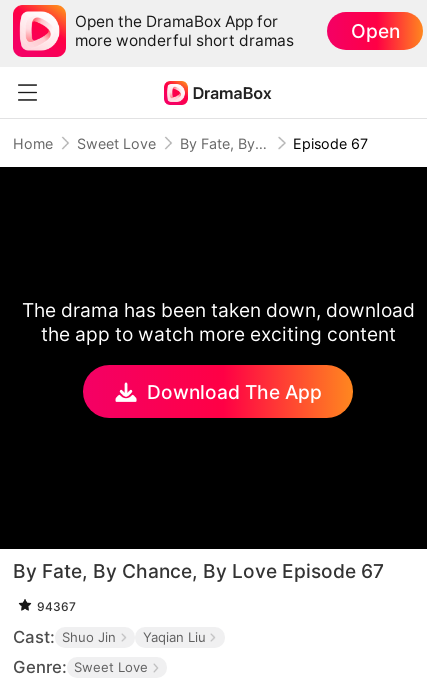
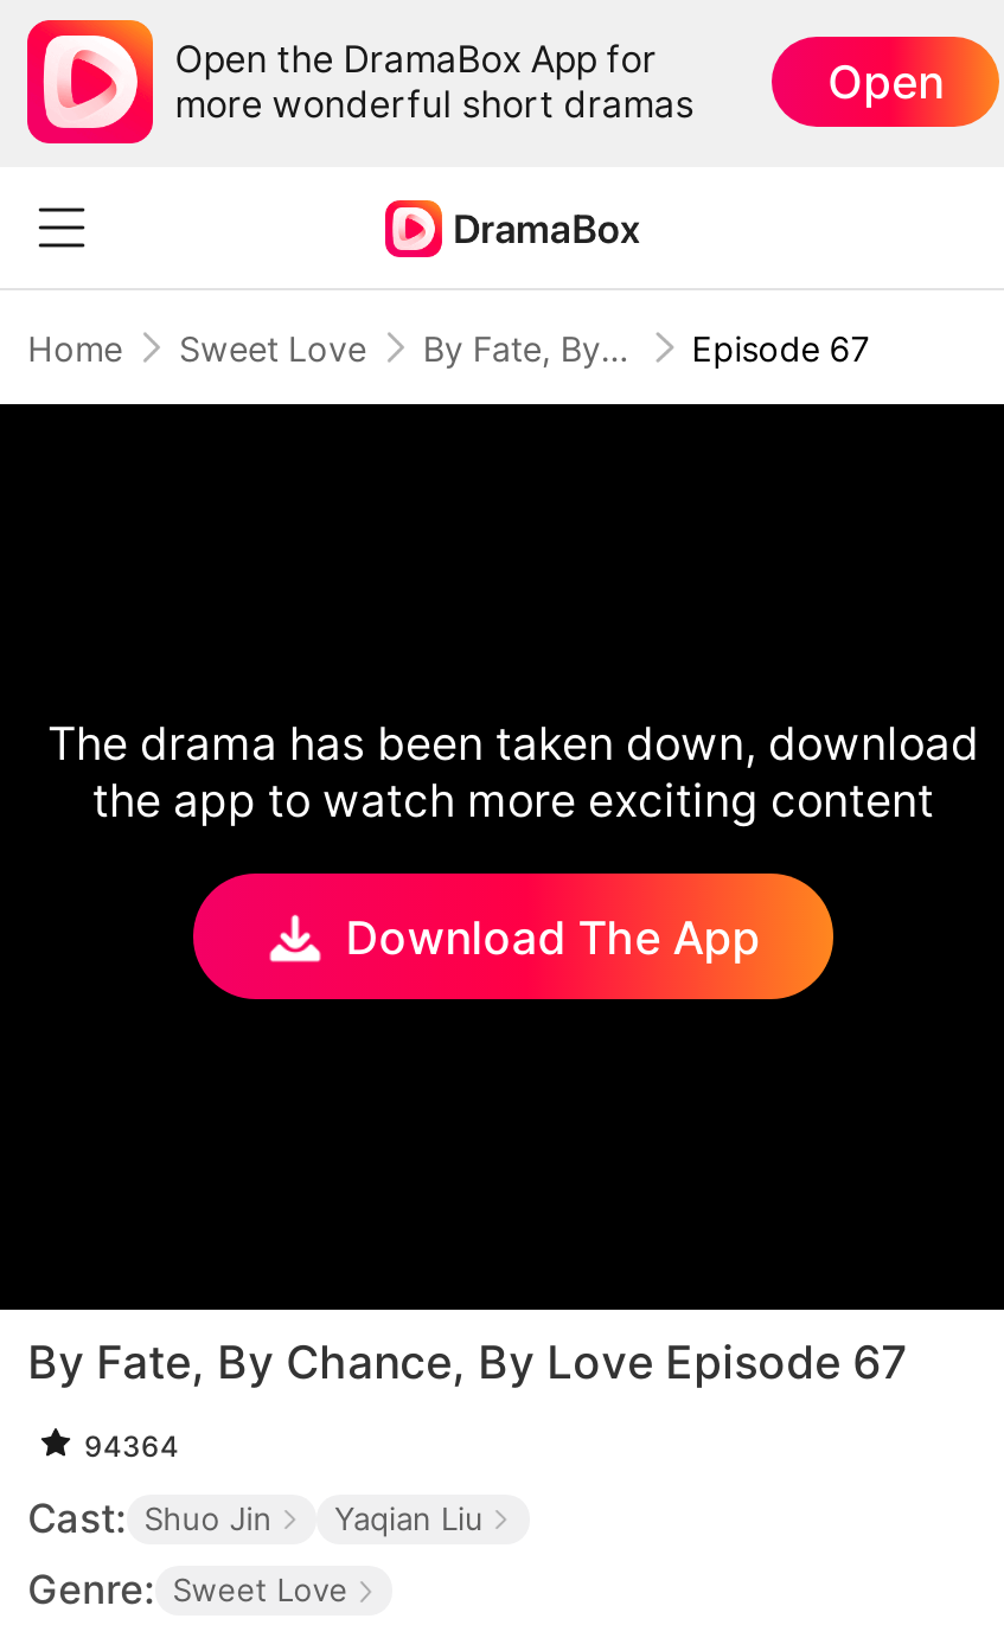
[37,599,76,614] 94367 -> [84,1428,179,1463] 94364

